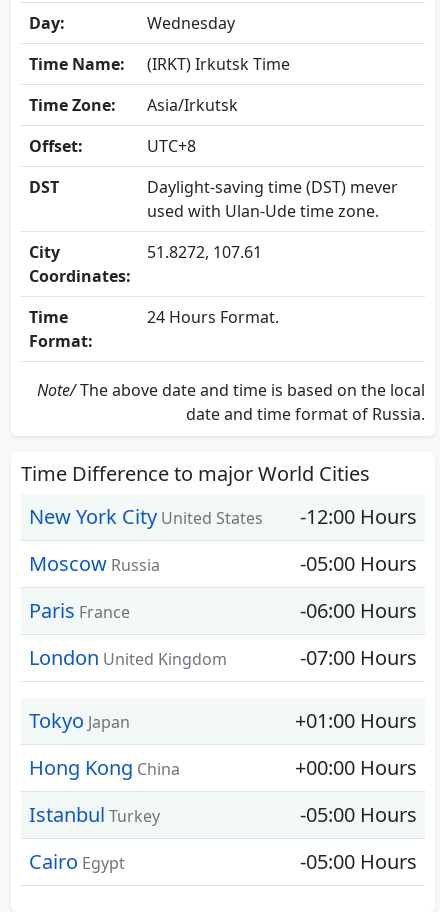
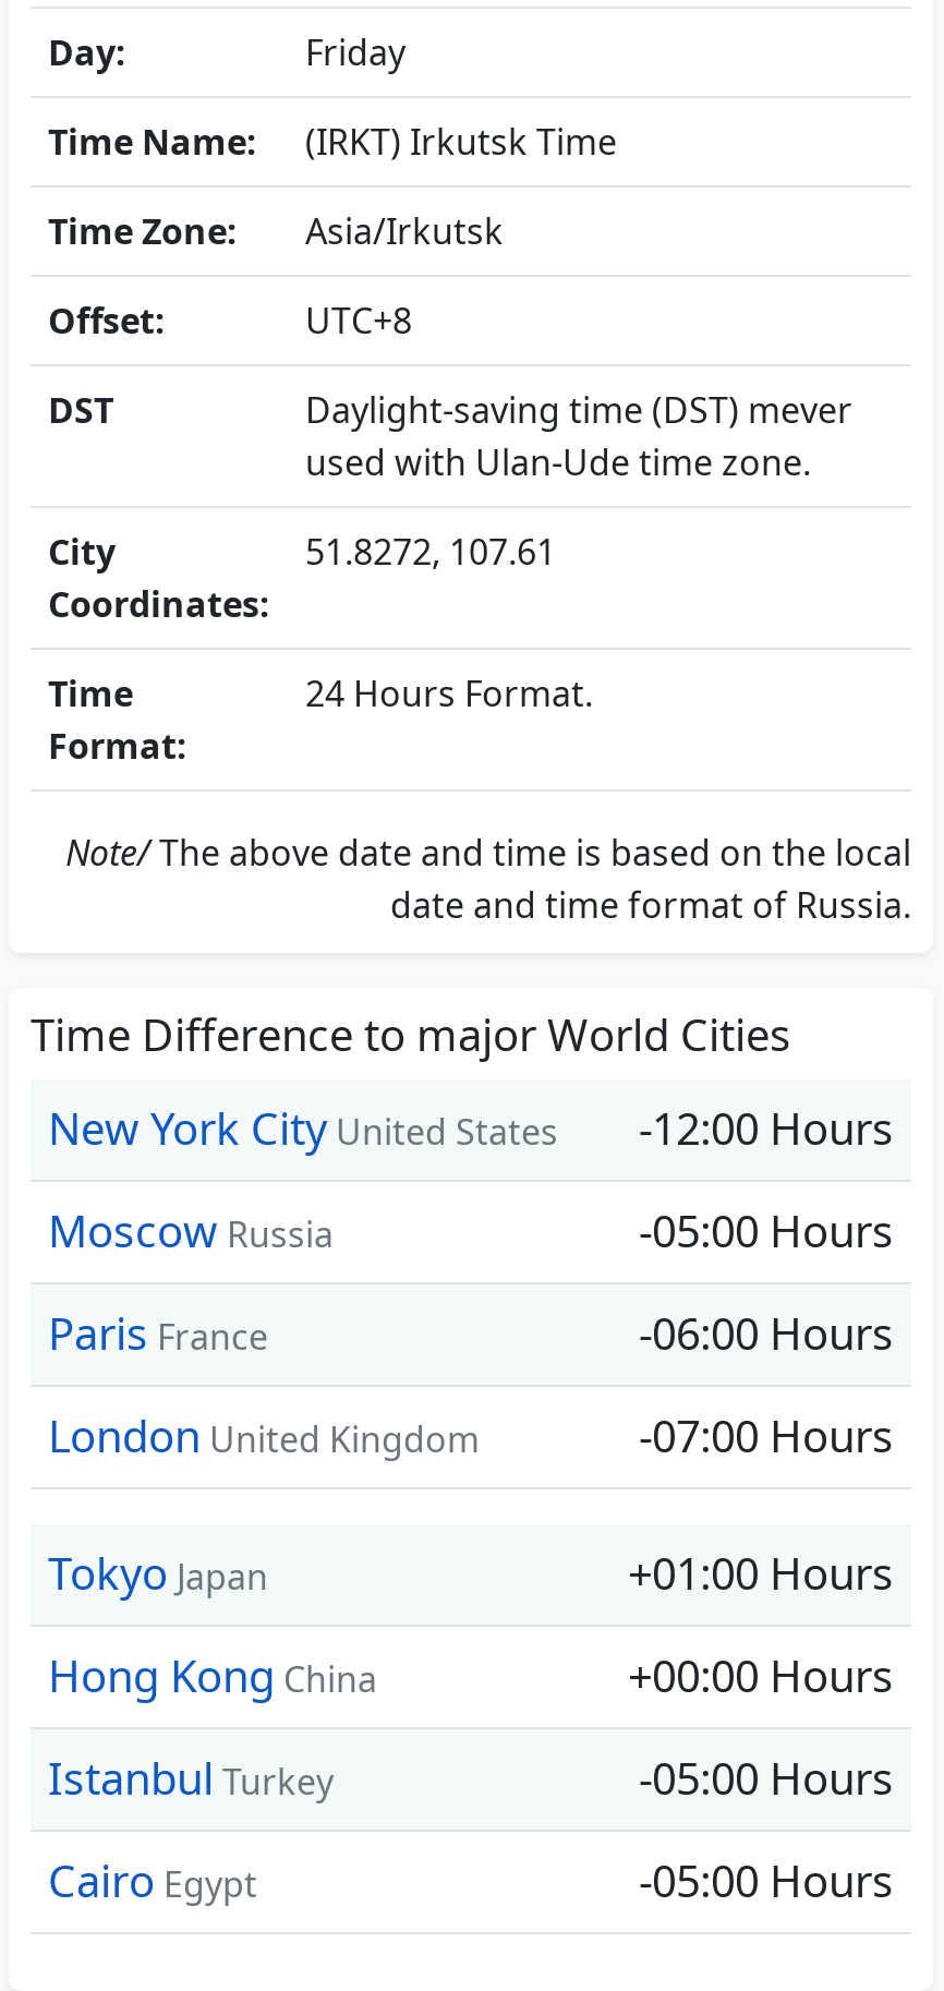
[147,12,235,34] Wednesday -> [305,28,406,76] Friday

